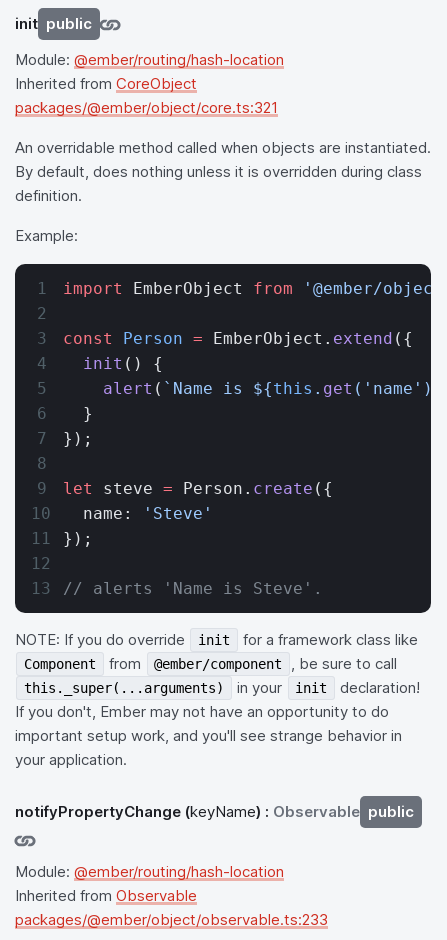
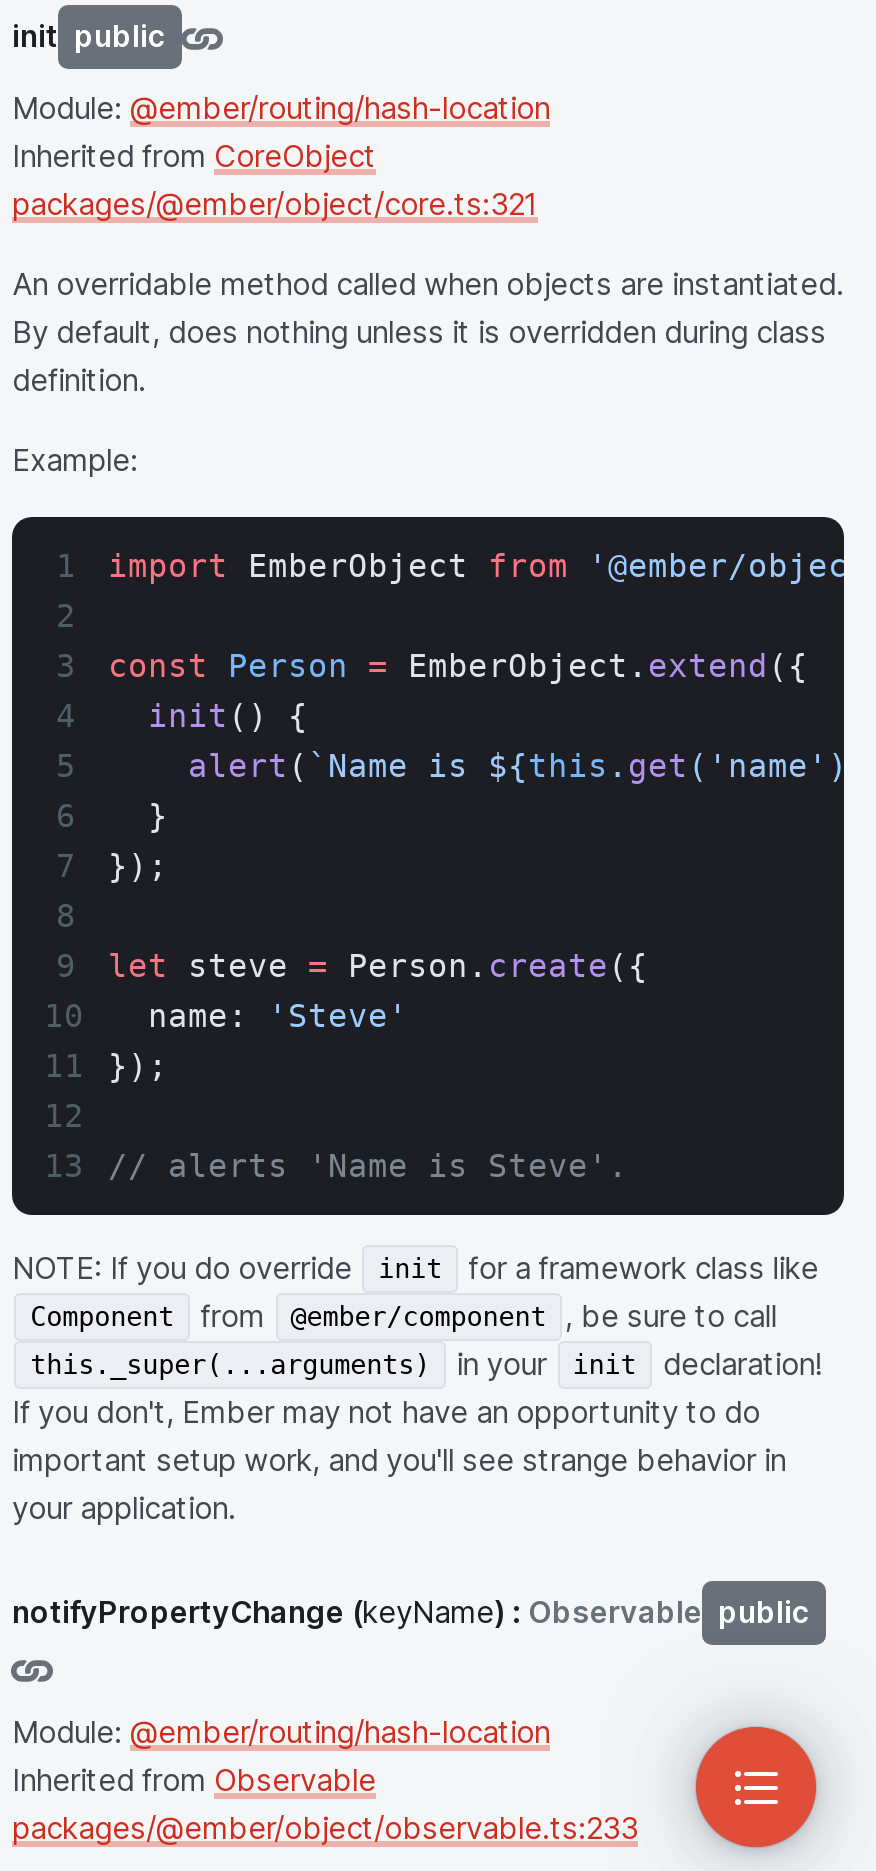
none -> [688,1721,824,1859] [image]

